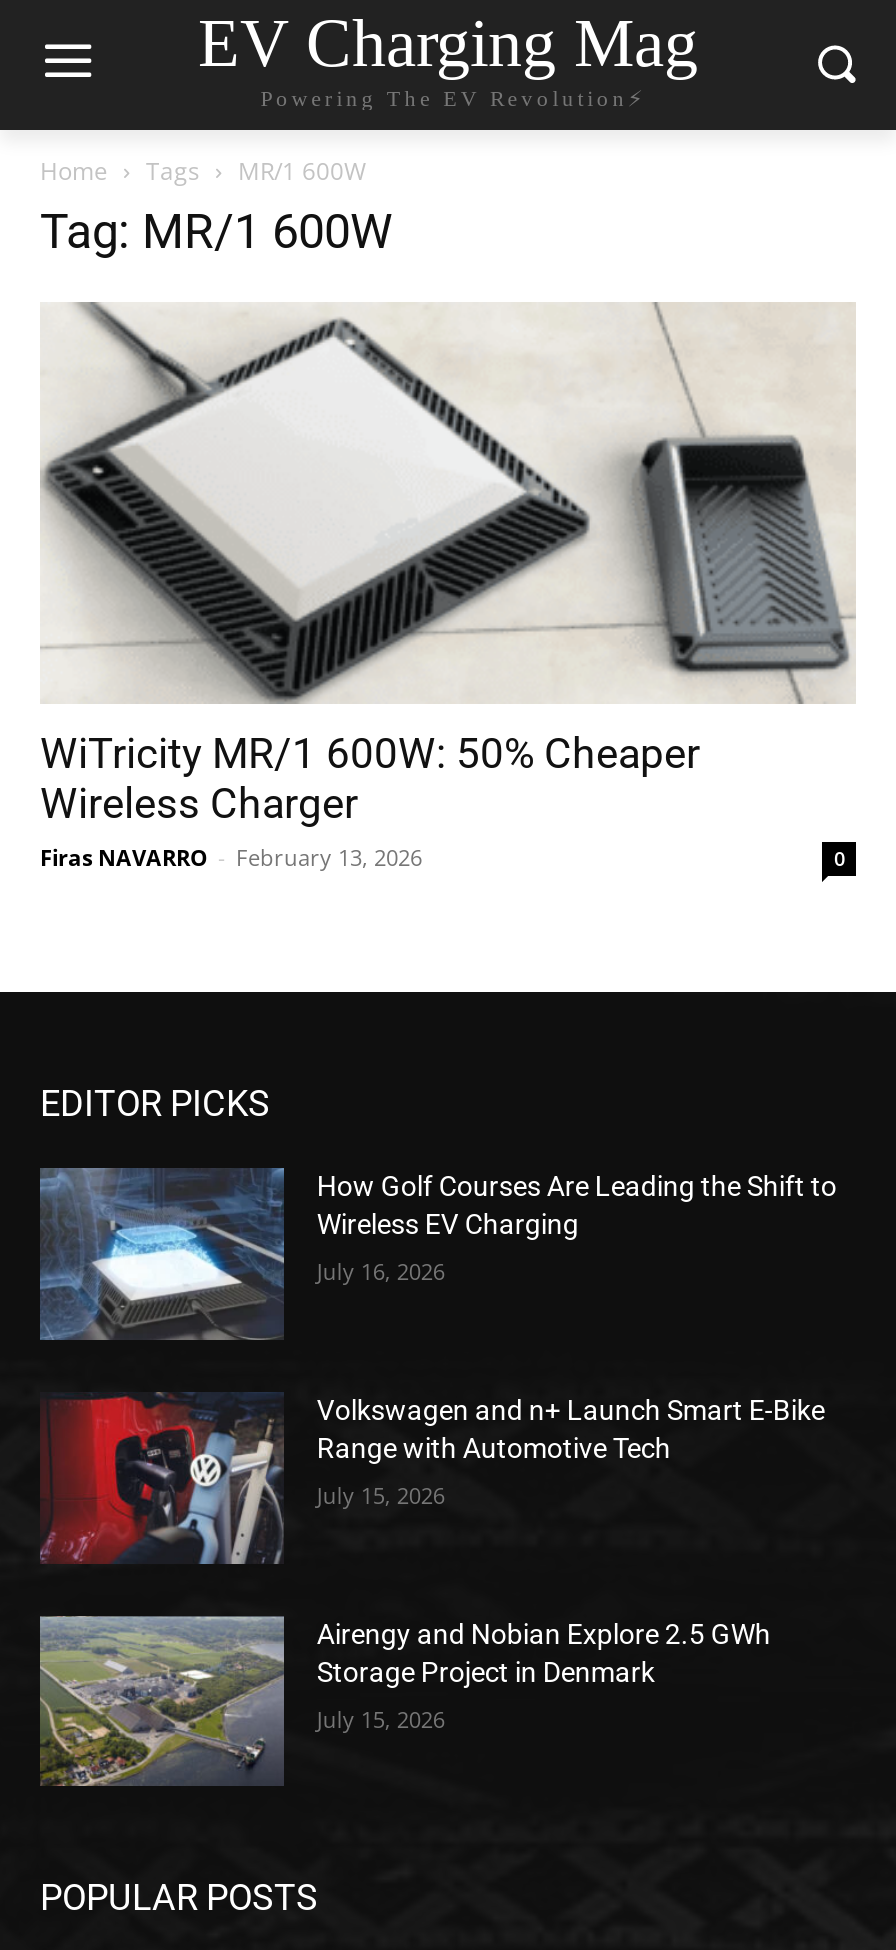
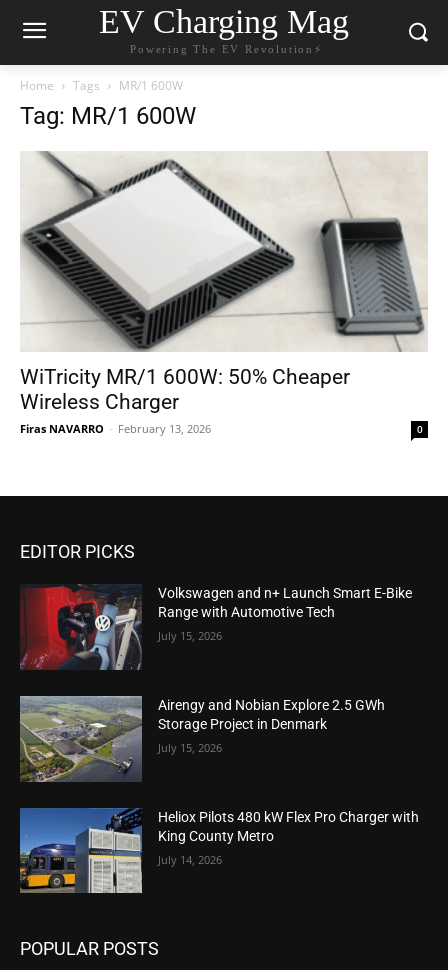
[38,1166,837,1340] [image] | How Golf Courses Are Leading the Shift to | Wireless EV Charging | July 16, 2026 -> none
moved [30,1388,825,1734] -> [15,582,412,755]: [image] | Volkswagen and n+ Launch Smart E-Bike | Range with Automotive Tech | July 15, 2026 | Airengy and Nobian Explore 2.5 GWh | Storage Project in Denmark | July 15, 2026
none -> [19,807,419,894] [image] | Heliox Pilots 480 kW Flex Pro Charger with | King County Metro | July 14, 2026

